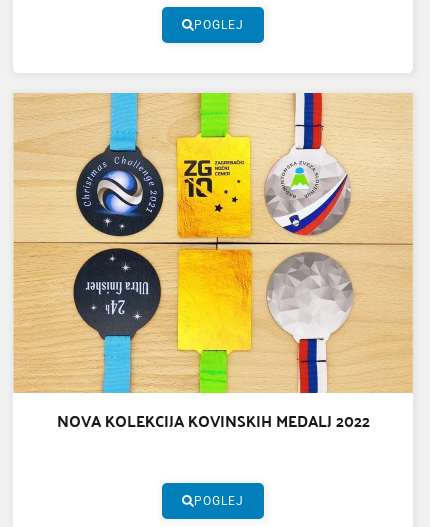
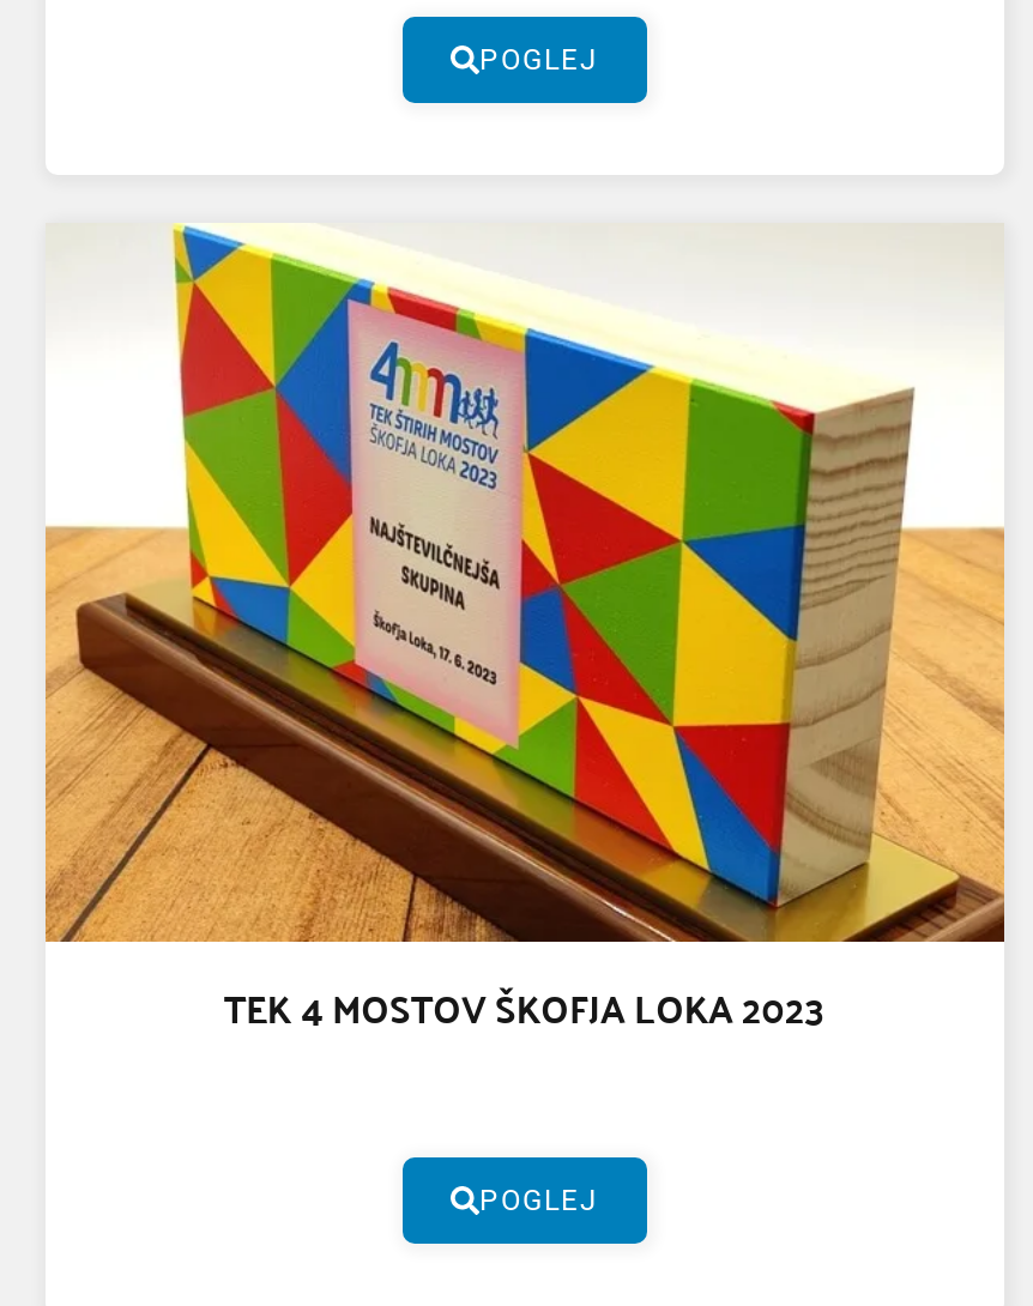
[13,92,413,435] [image] | NOVA KOLEKCIJA KOVINSKIH MEDALJ 2022 -> [46,223,1007,1042] [image] | TEK 4 MOSTOV ŠKOFJA LOKA 2023

